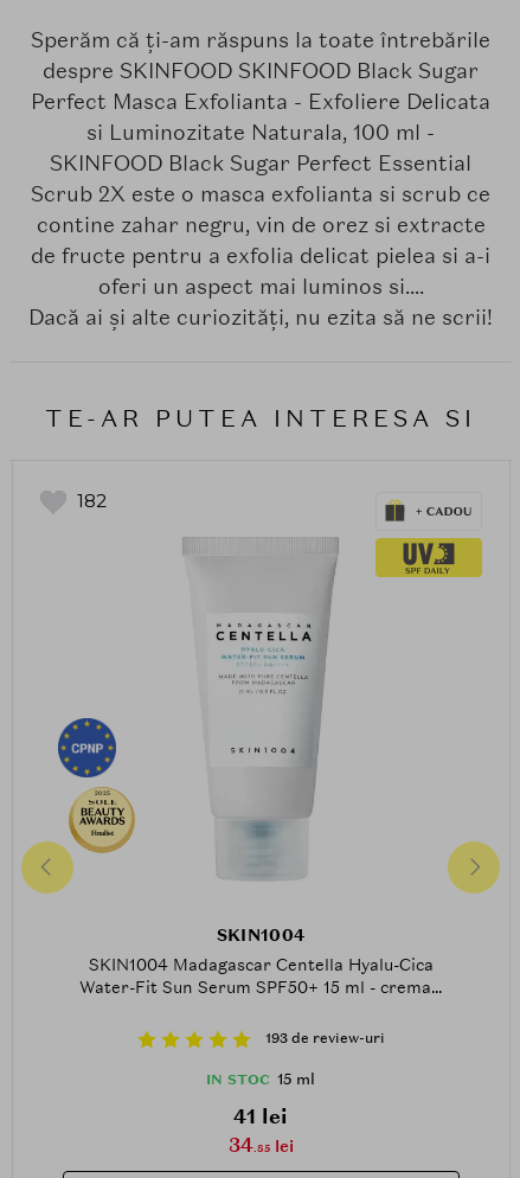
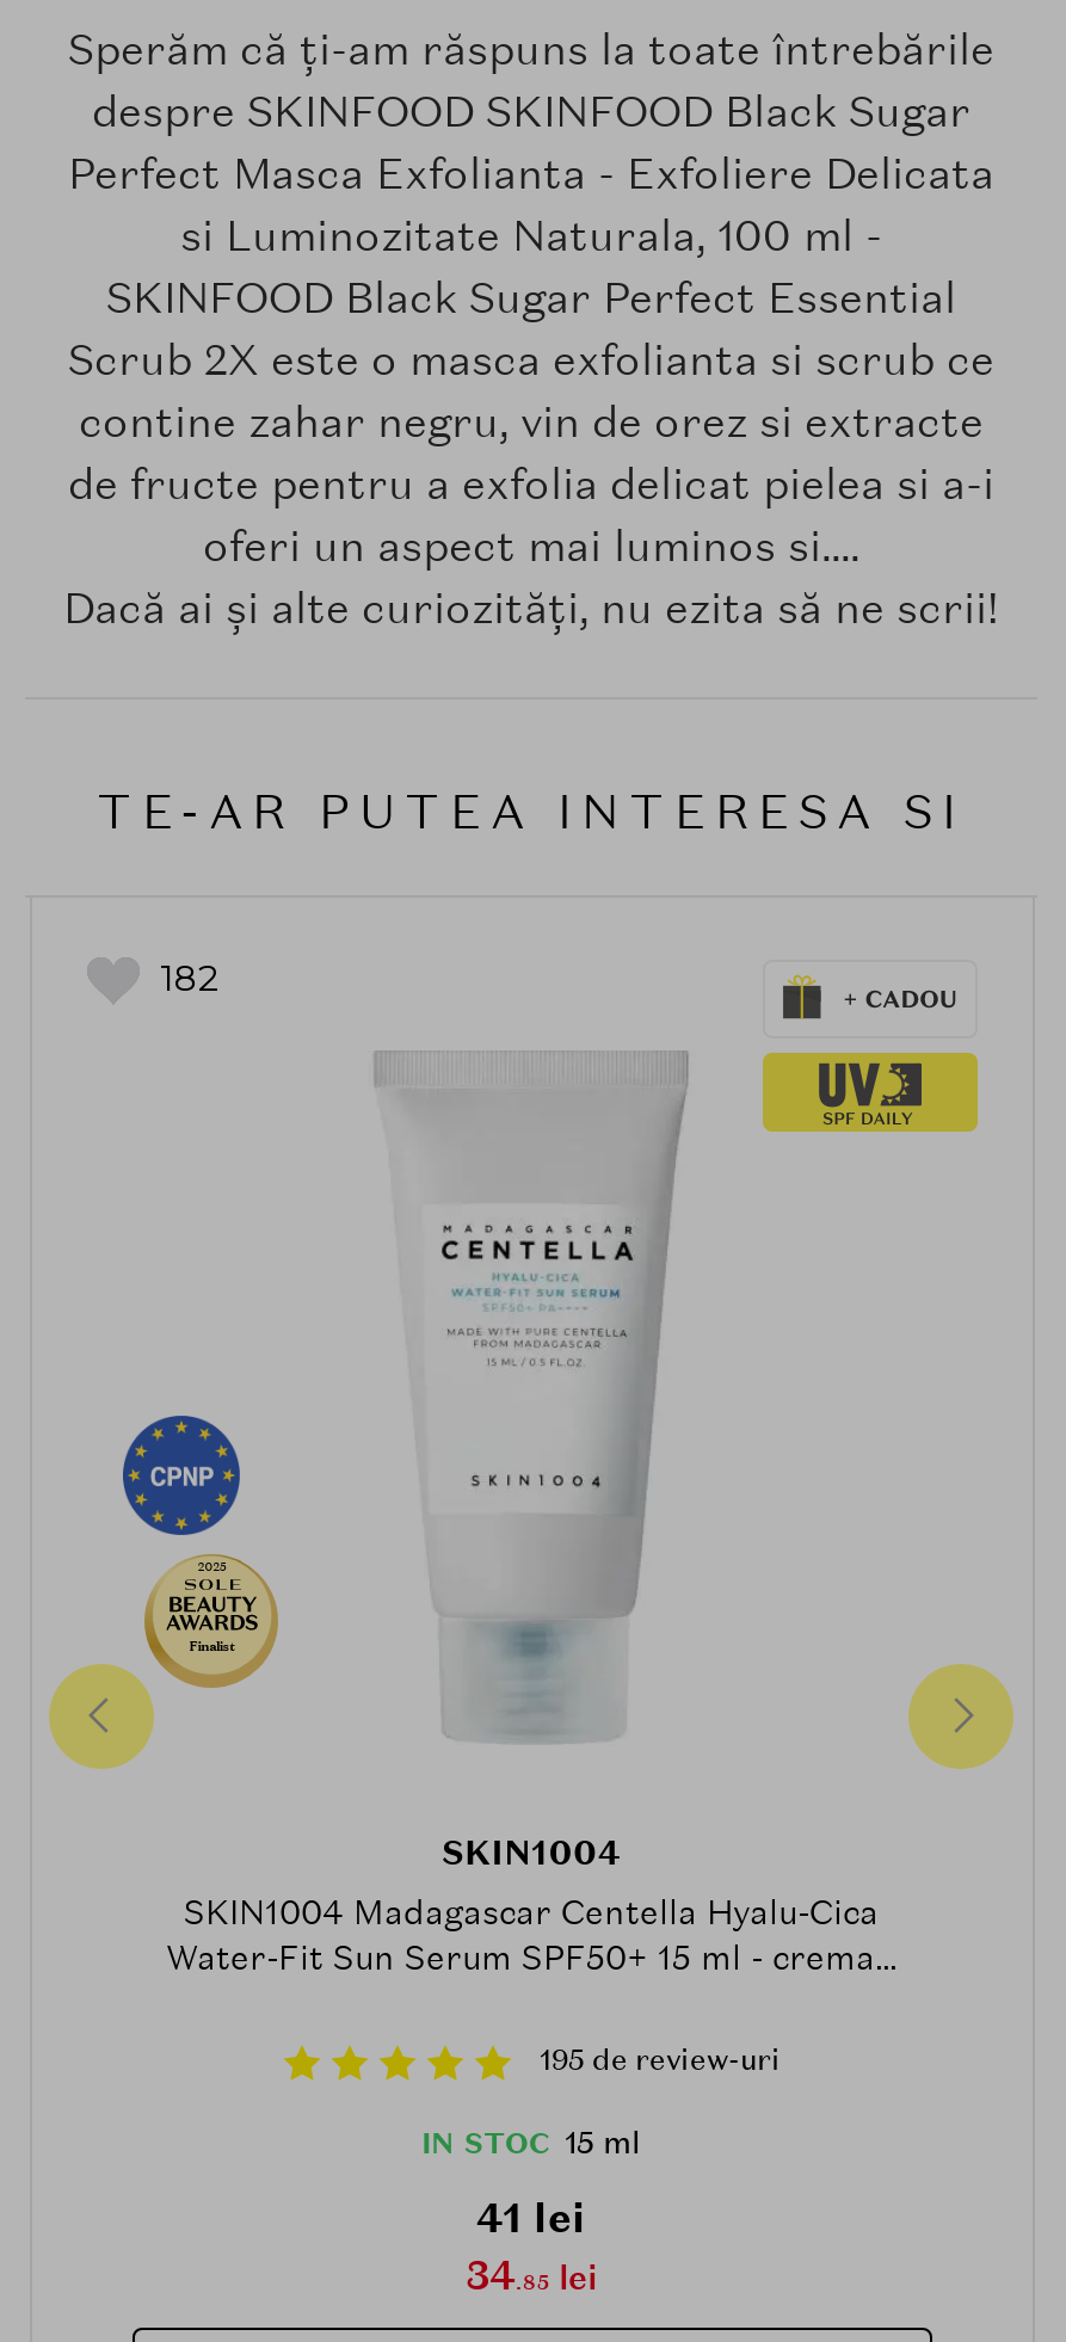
[265,1029,384,1048] 193 de review-uri -> [540,2041,781,2079] 195 de review-uri

